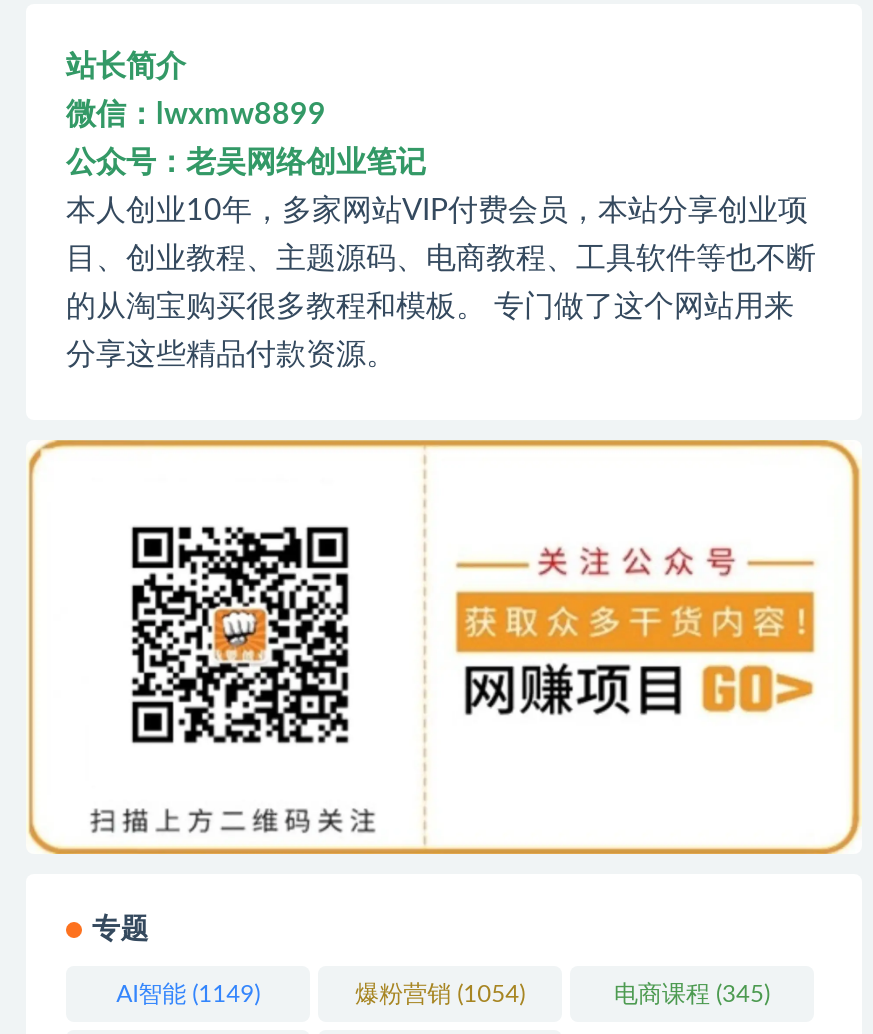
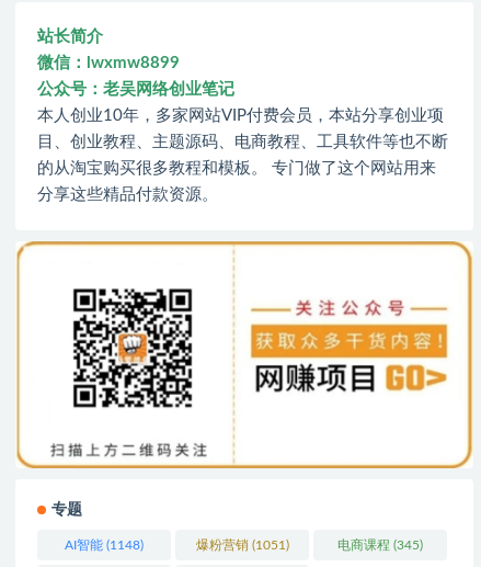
[116,983,260,1007] AI智能(1149) -> [65,539,144,552] AI智能(1148)
[355,983,525,1007] 爆粉营销(1054) -> [196,539,289,552] 爆粉营销(1051)

